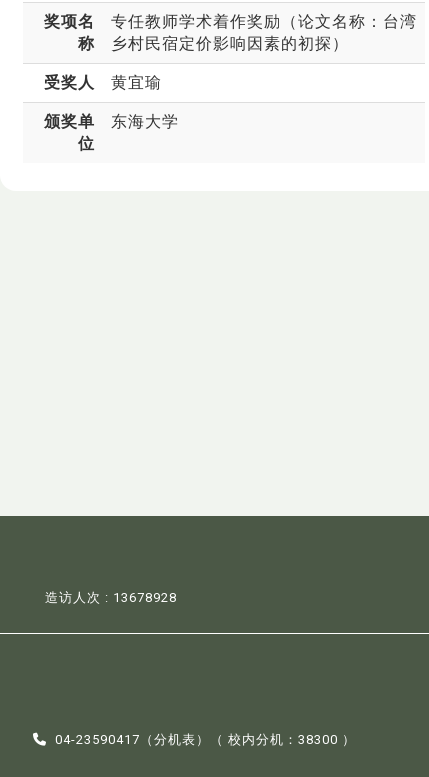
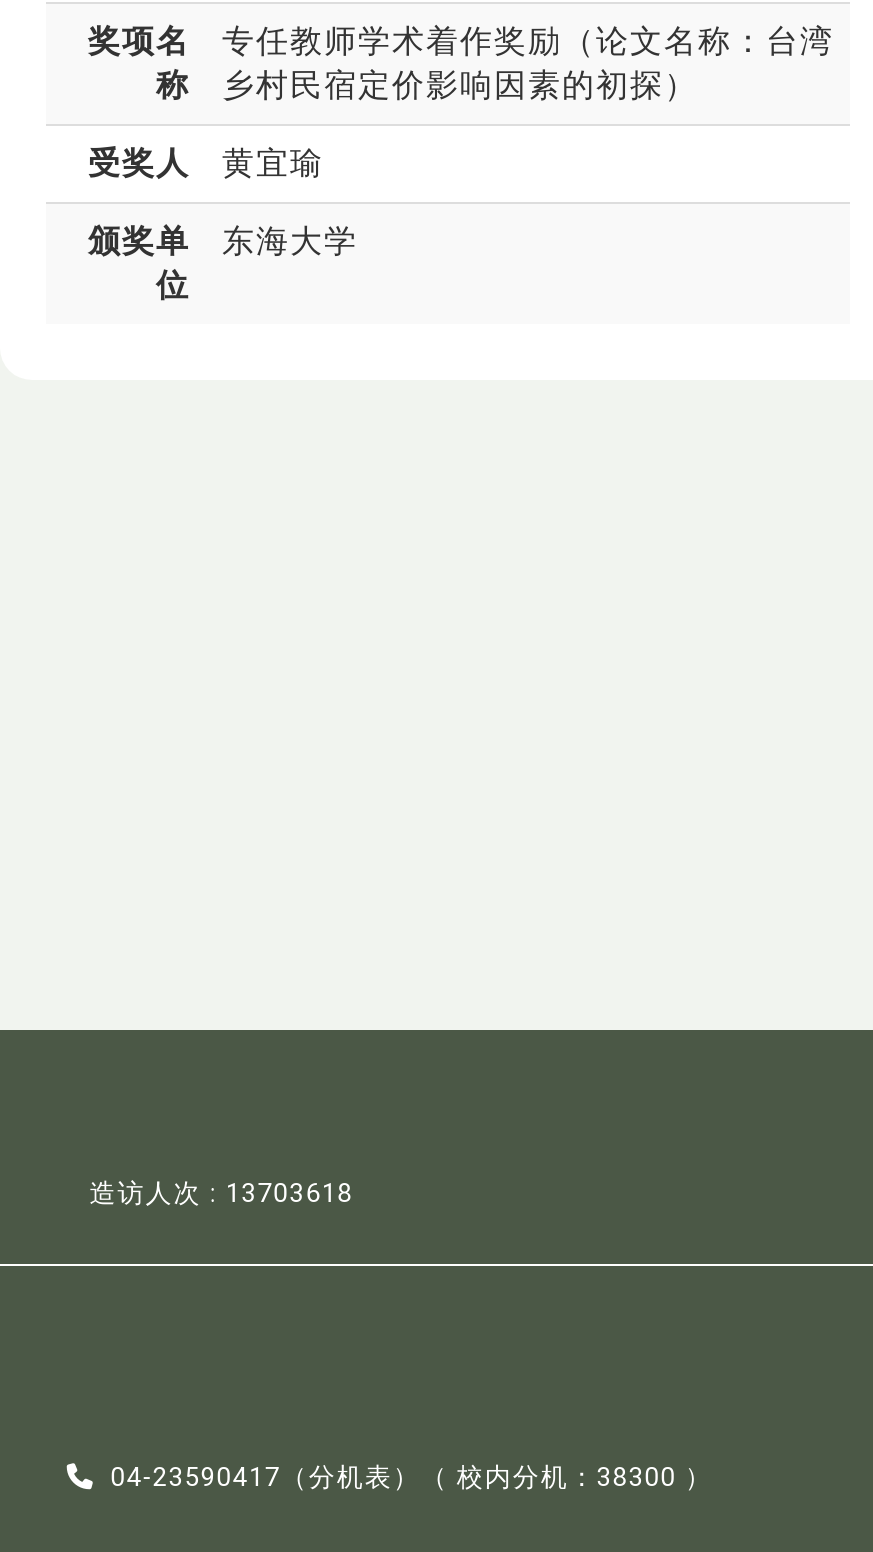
[45,590,177,605] 造访人次 : 13678928 -> [89,1178,353,1208] 造访人次 : 13703618

